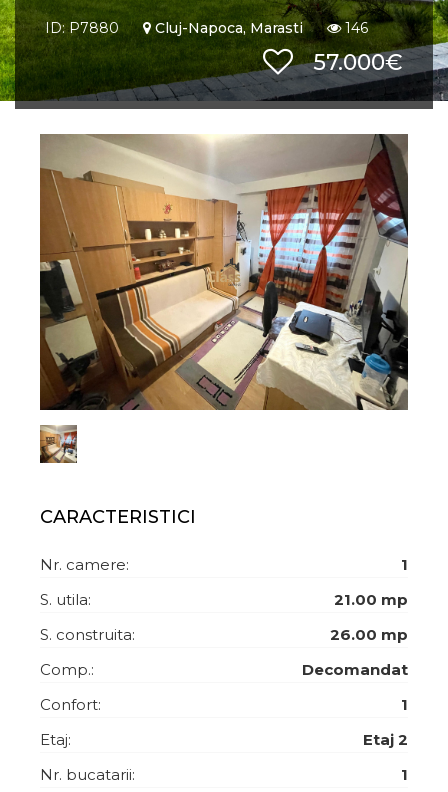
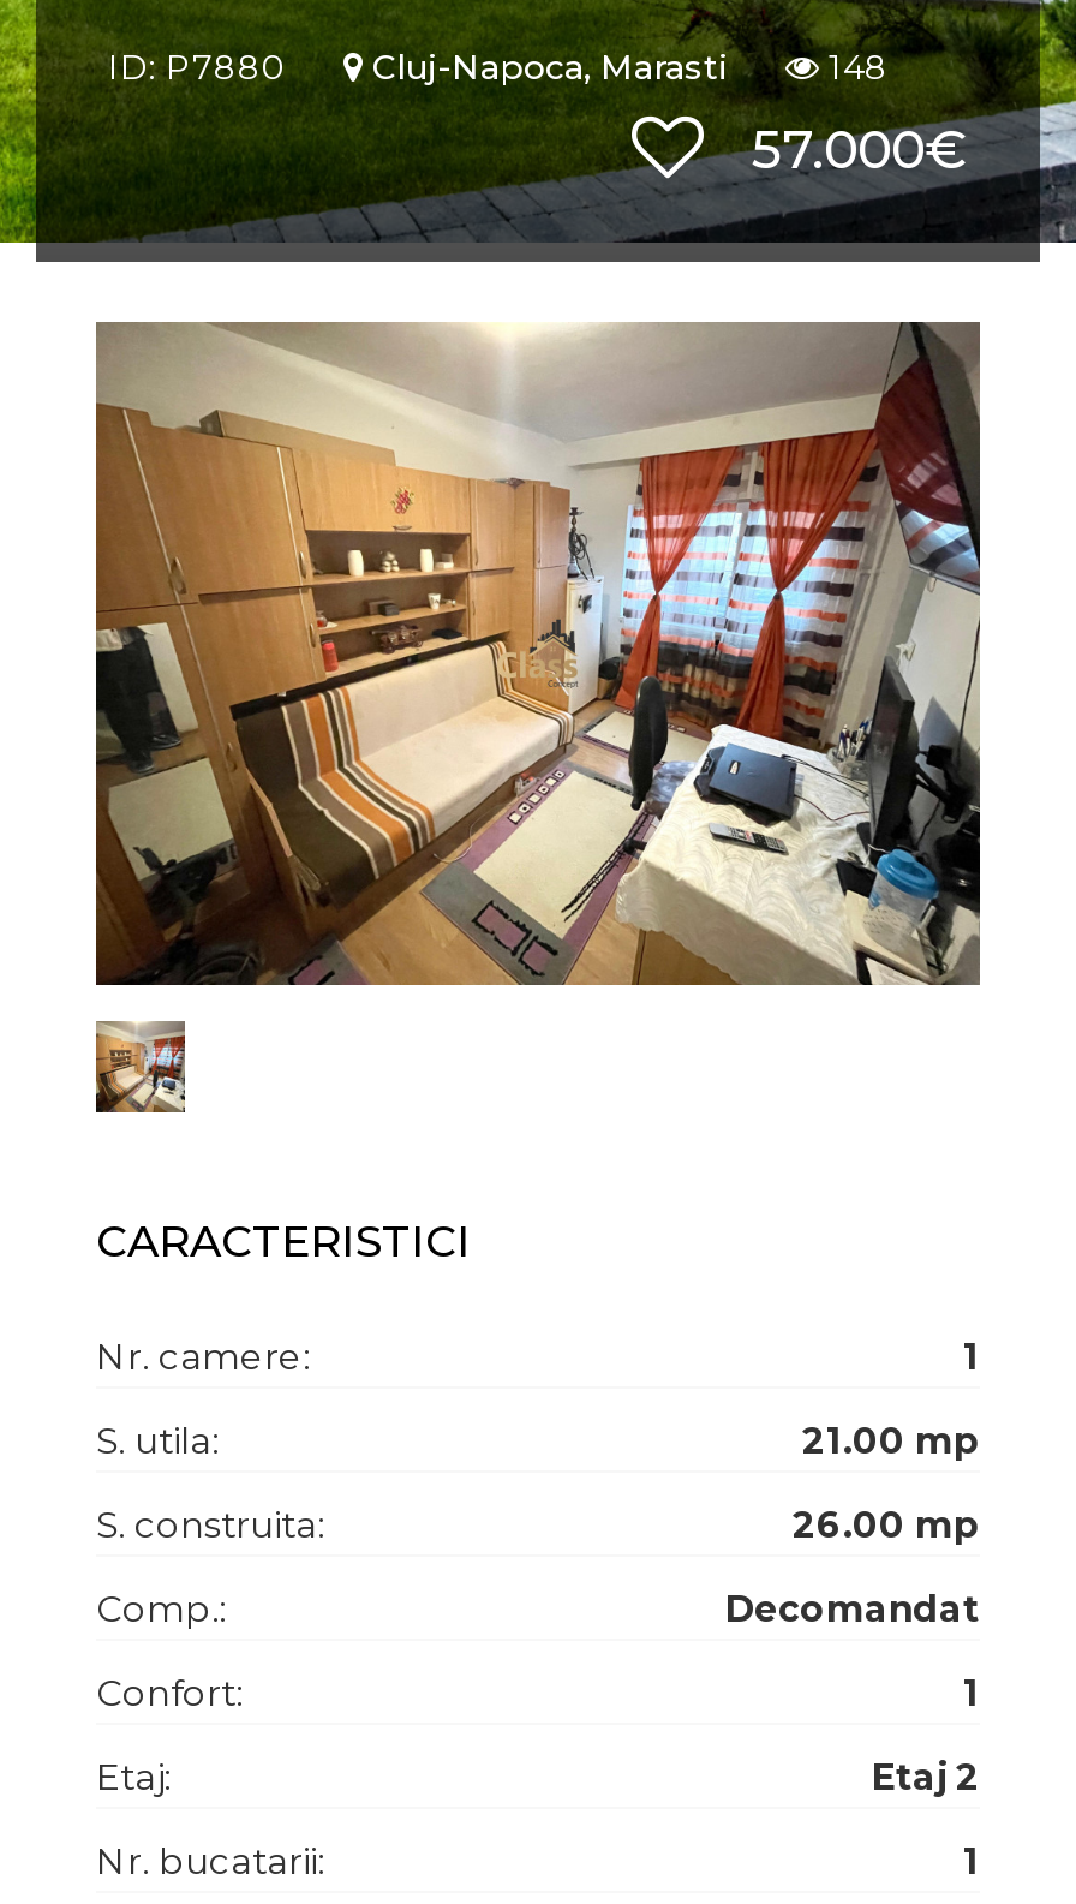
[341,19,368,37] 146 -> [819,46,889,89] 148

